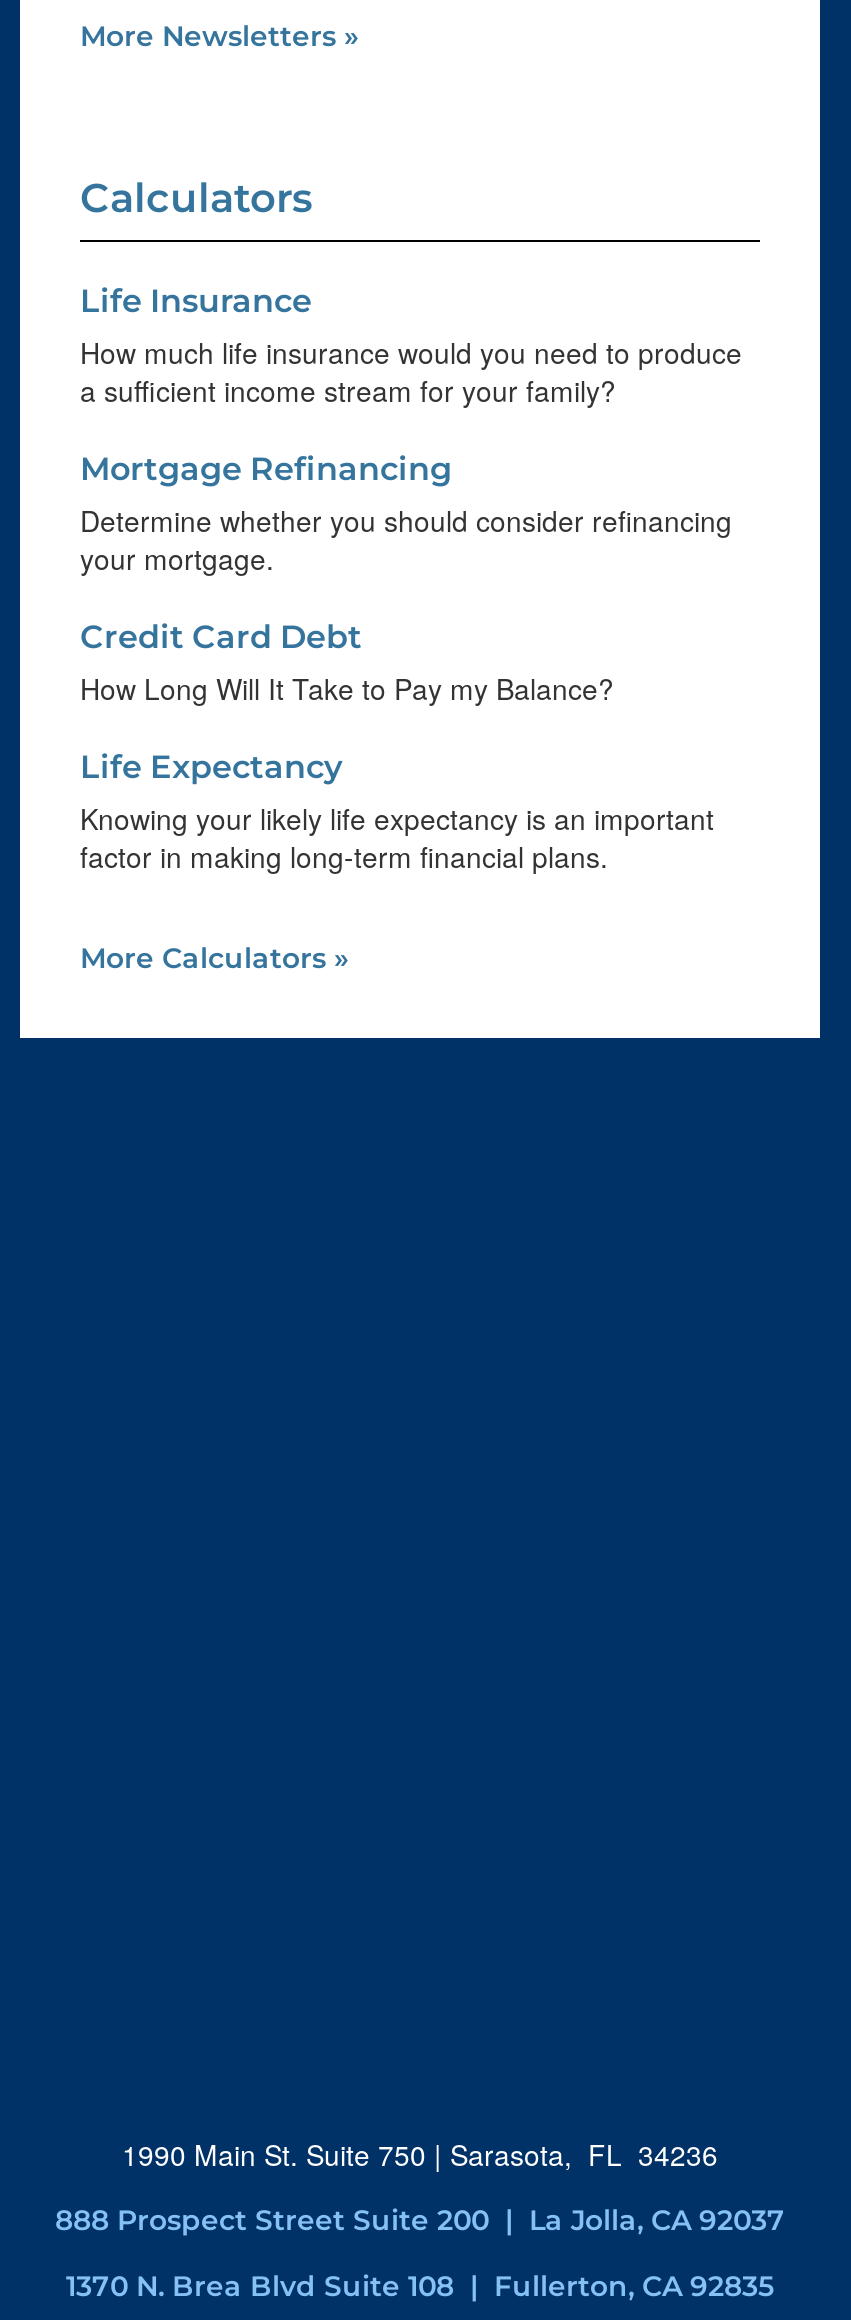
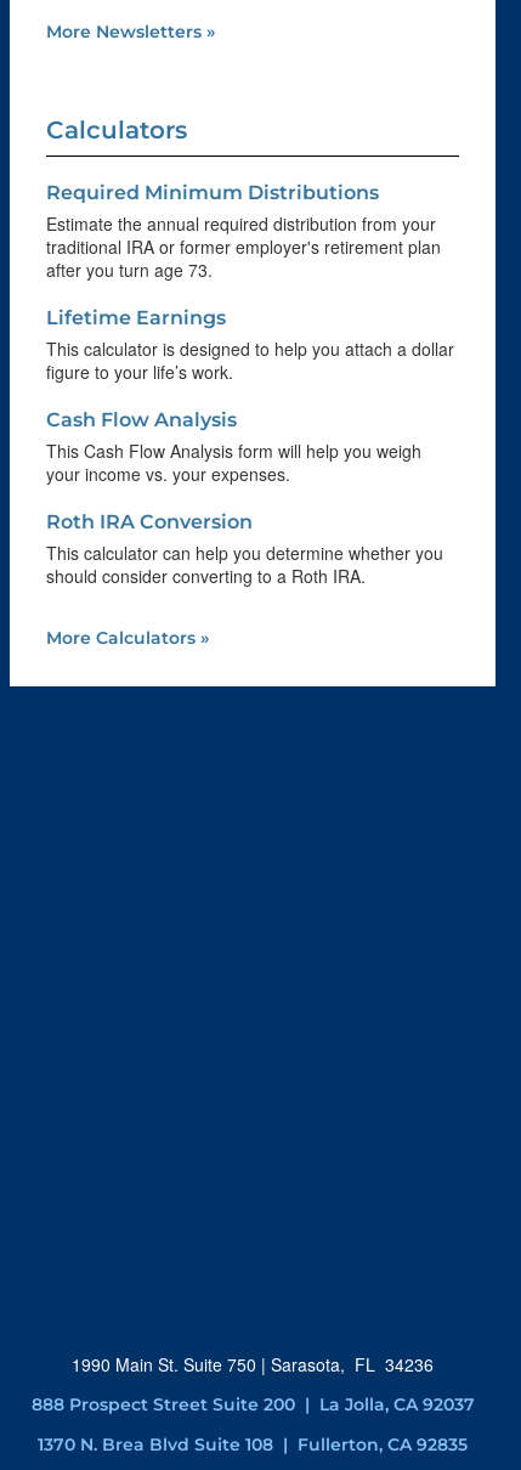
[80,281,742,409] Life Insurance | How much life insurance would you need to produce | a sufficient income stream for your family? -> [46,181,441,281] Required Minimum Distributions | Estimate the annual required distribution from your | traditional IRA or former employer's retirement plan | after you turn age 73.
[80,449,732,577] Mortgage Refinancing | Determine whether you should consider refinancing | your mortgage. -> [46,306,454,383] Lifetime Earnings | This calculator is designed to help you attach a dollar | figure to your life’s work.
[80,617,614,707] Credit Card Debt | How Long Will It Take to Pay my Balance? -> [46,408,421,485] Cash Flow Analysis | This Cash Flow Analysis form will help you weigh | your income vs. your expenses.
[80,747,714,875] Life Expectancy | Knowing your likely life expectancy is an important | factor in making long-term financial plans. -> [46,510,443,588] Roth IRA Conversion | This calculator can help you determine whether you | should consider converting to a Roth IRA.

